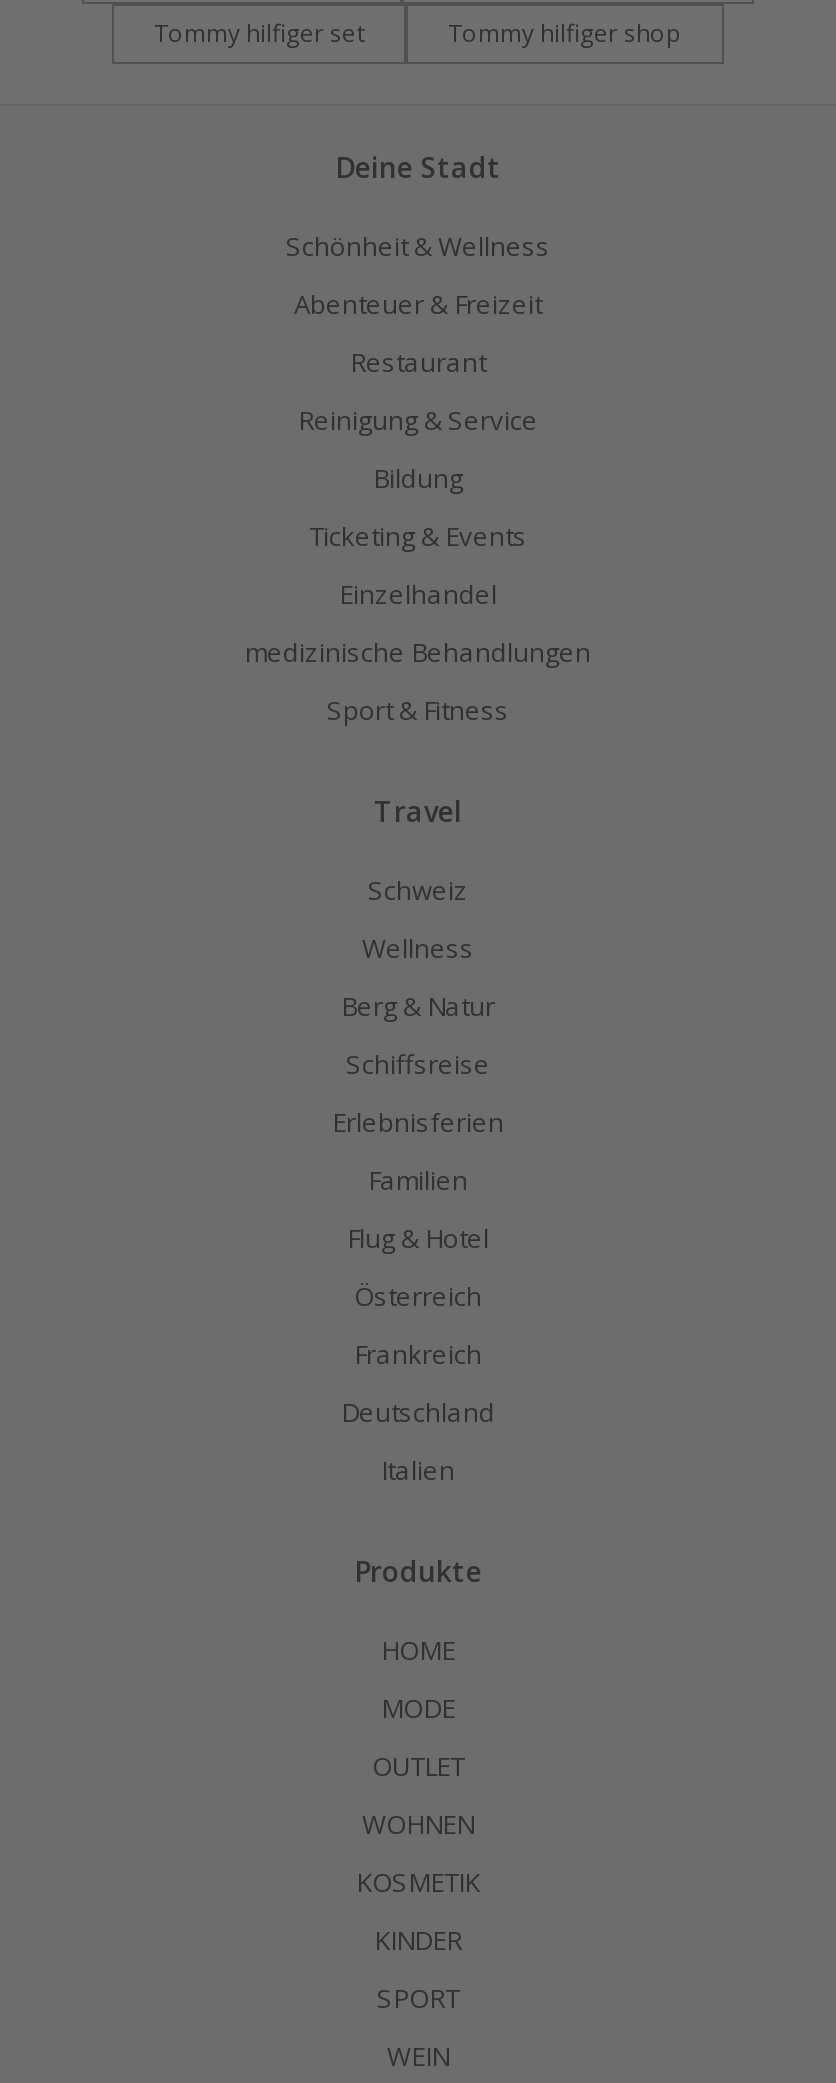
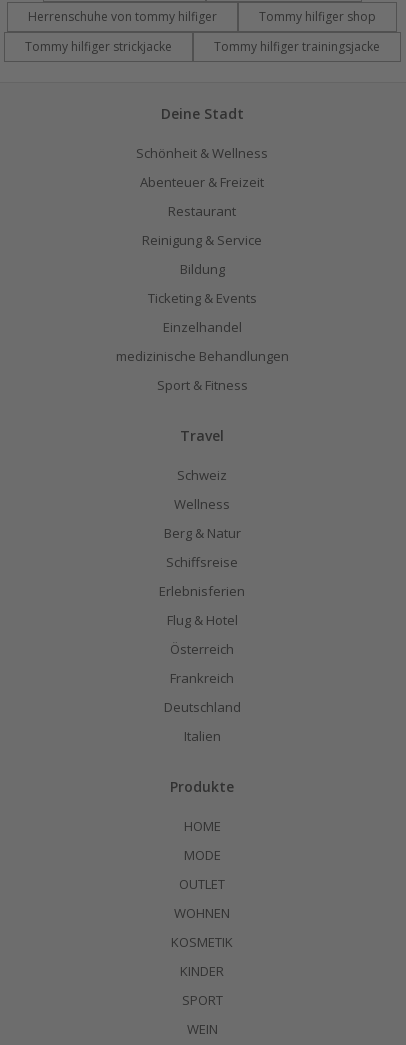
[154,16,364,50] Tommy hilfiger set -> [28,8,217,25] Herrenschuhe von tommy hilfiger
none -> [24,38,379,55] Tommy hilfiger strickjacke | Tommy hilfiger trainingsjacke
moved [245,148,591,1140] -> [115,104,288,600]: Deine Stadt | Schönheit & Wellness | Abenteuer & Freizeit | ... | Schiffsreise | Erlebnisferien
[368,1162,468,1198] Familien -> none

